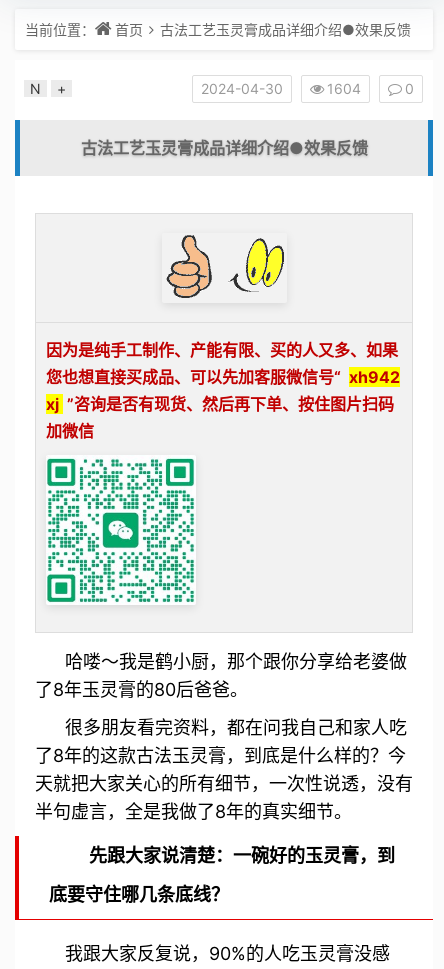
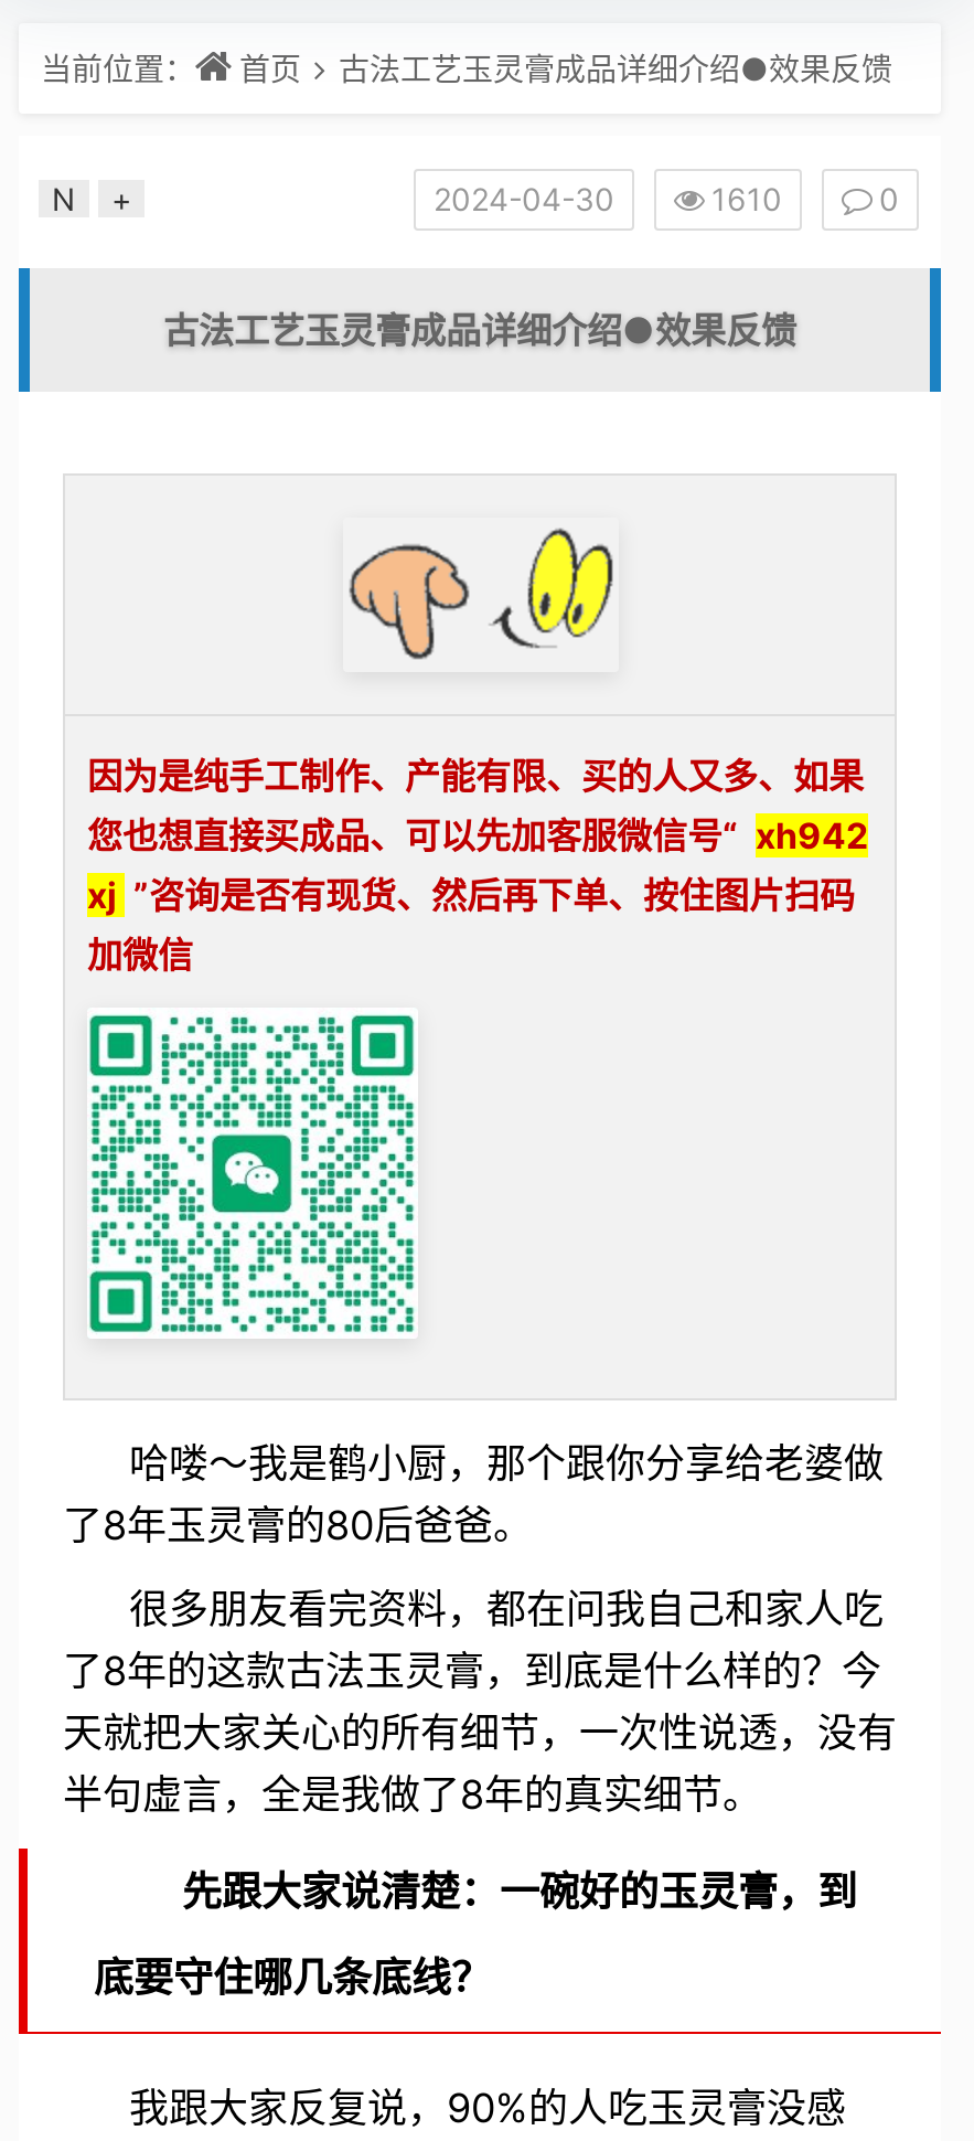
[327,80,361,97] 1604 -> [711,180,782,217] 1610
[165,234,219,299] [image] -> [347,522,471,661] [image]

